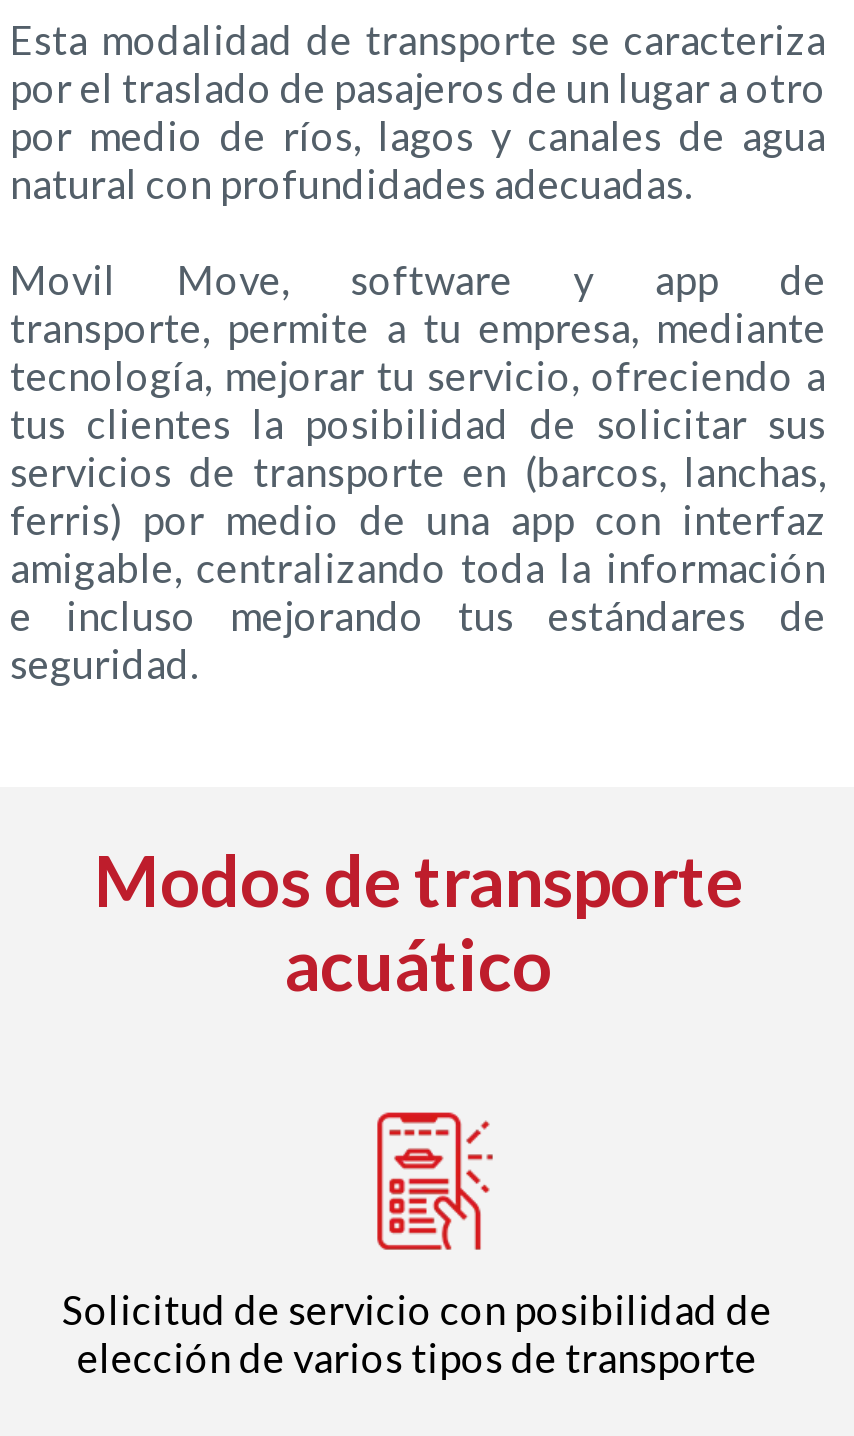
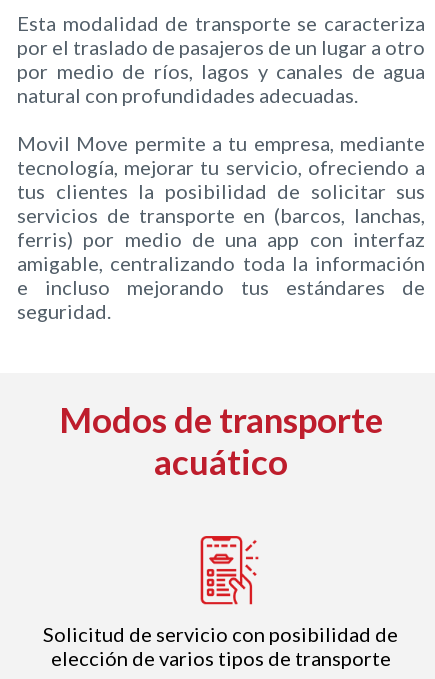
[10,255,826,351] Movil Move, software y app de | transporte, permite a tu empresa, mediante -> [17,131,425,155] Movil Move permite a tu empresa, mediante
moved [388,1112,478,1252] -> [205,536,251,605]: [image]

